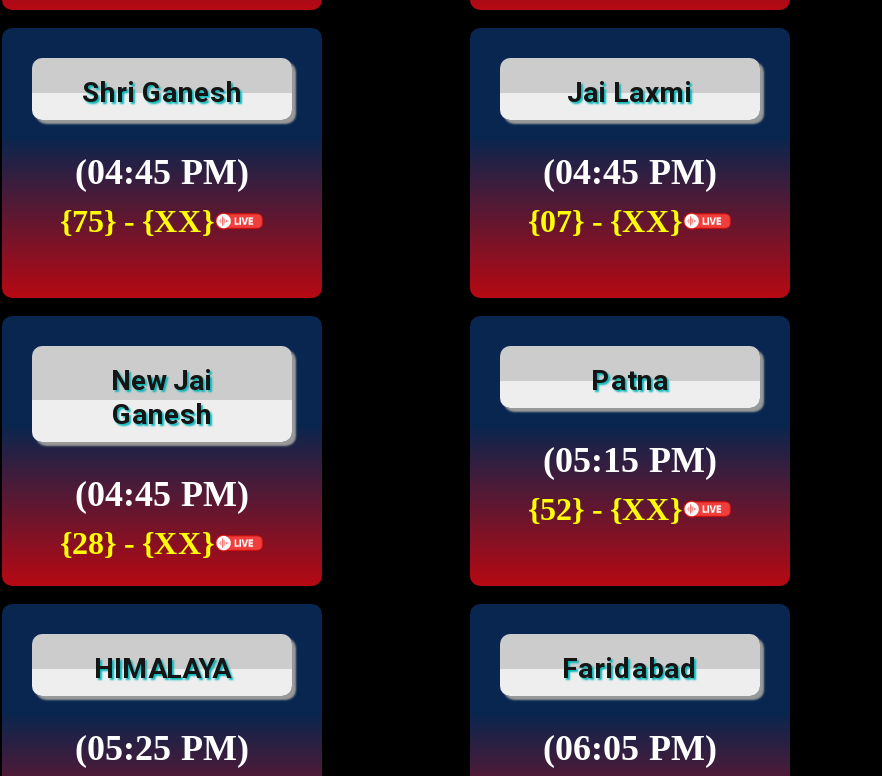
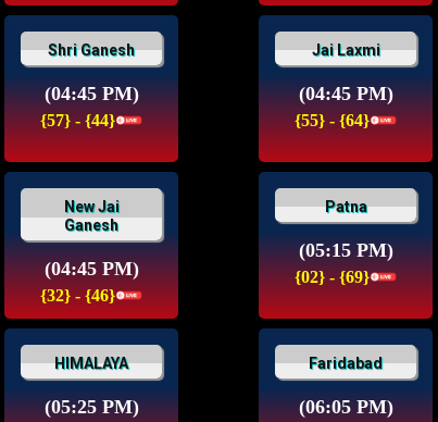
[60,203,214,237] {75} - {XX} -> [40,111,115,129] {57} - {44}
[528,203,682,237] {07} - {XX} -> [295,111,370,129] {55} - {64}
[528,491,682,525] {52} - {XX} -> [295,267,370,286] {02} - {69}
[60,525,214,559] {28} - {XX} -> [40,286,115,304] {32} - {46}

